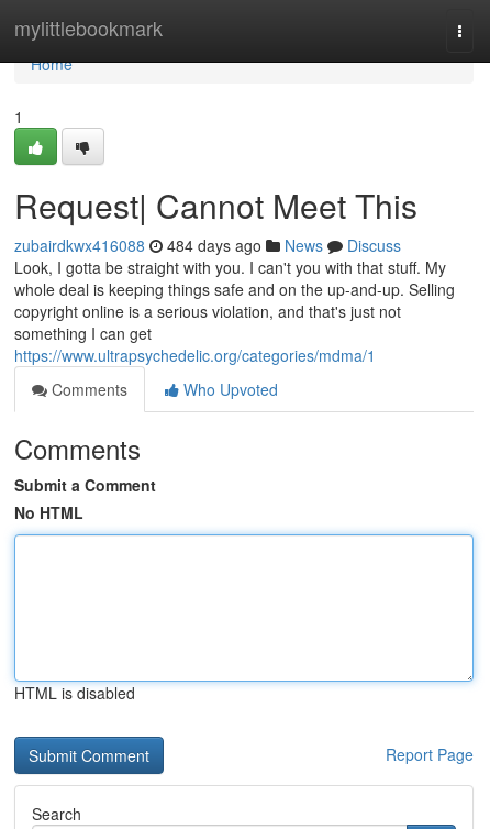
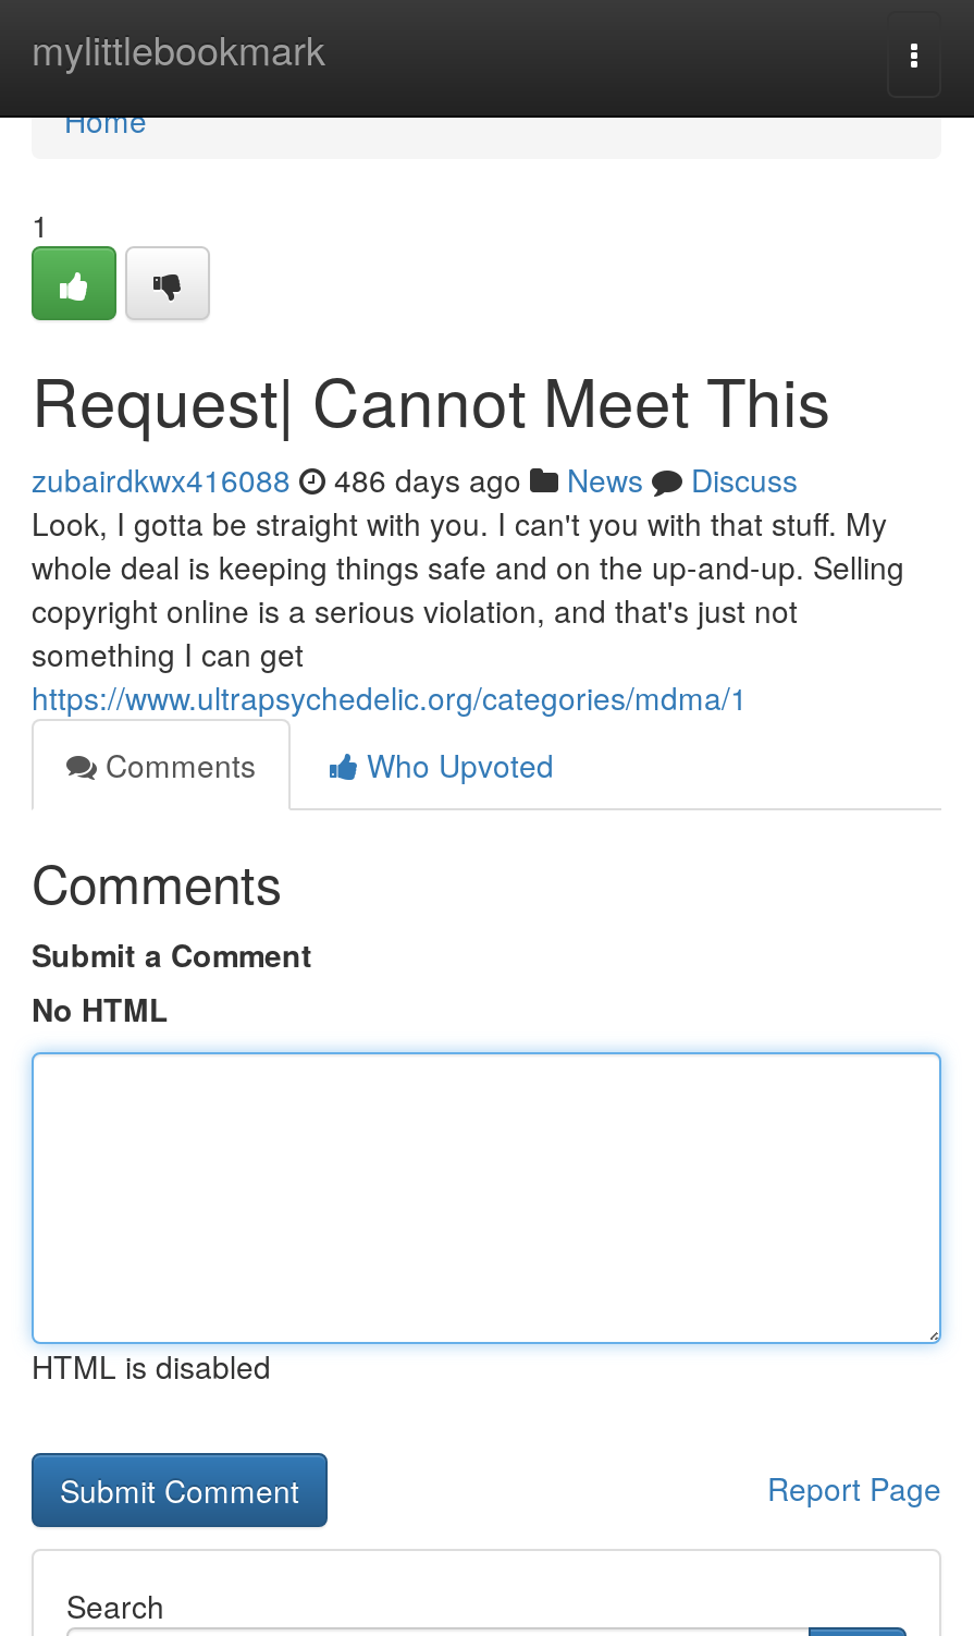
[14,234,401,256] zubairdkwx416088 484 days ago News Discuss -> [32,457,798,501] zubairdkwx416088 486 days ago News Discuss

